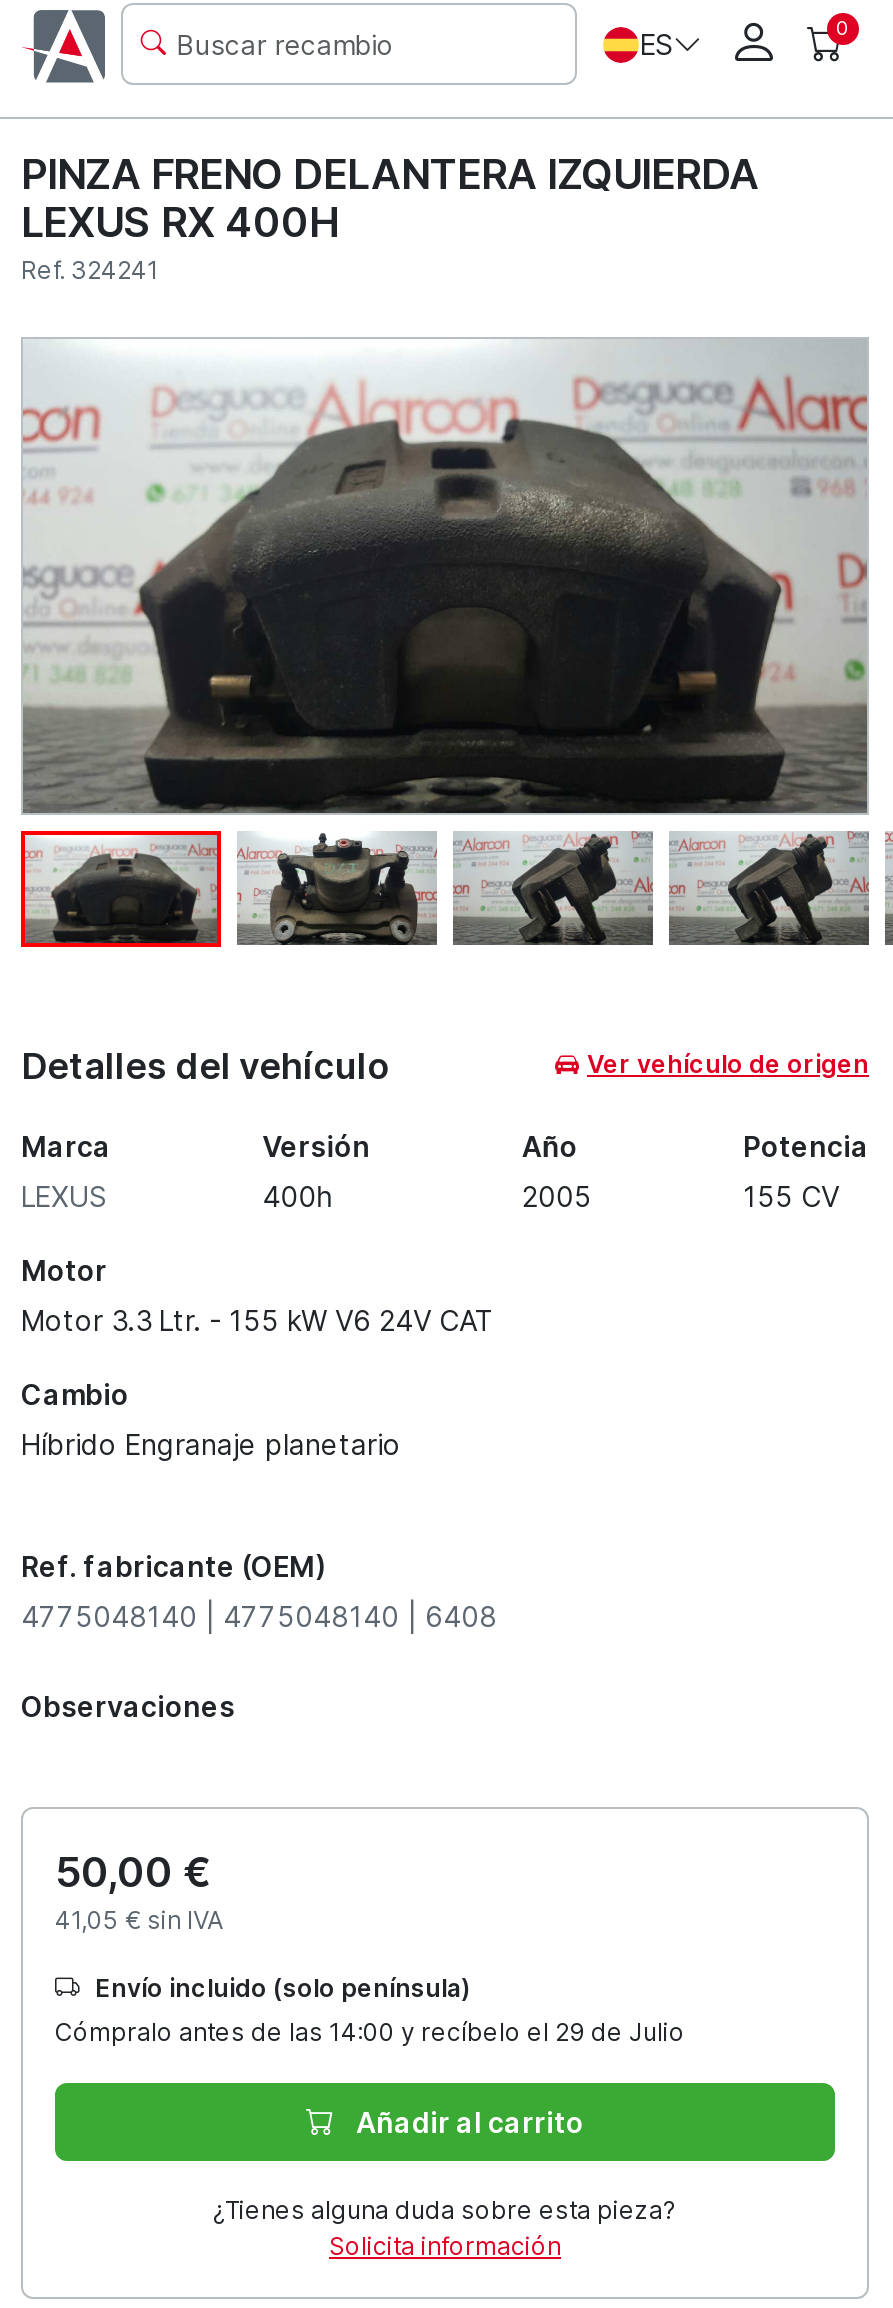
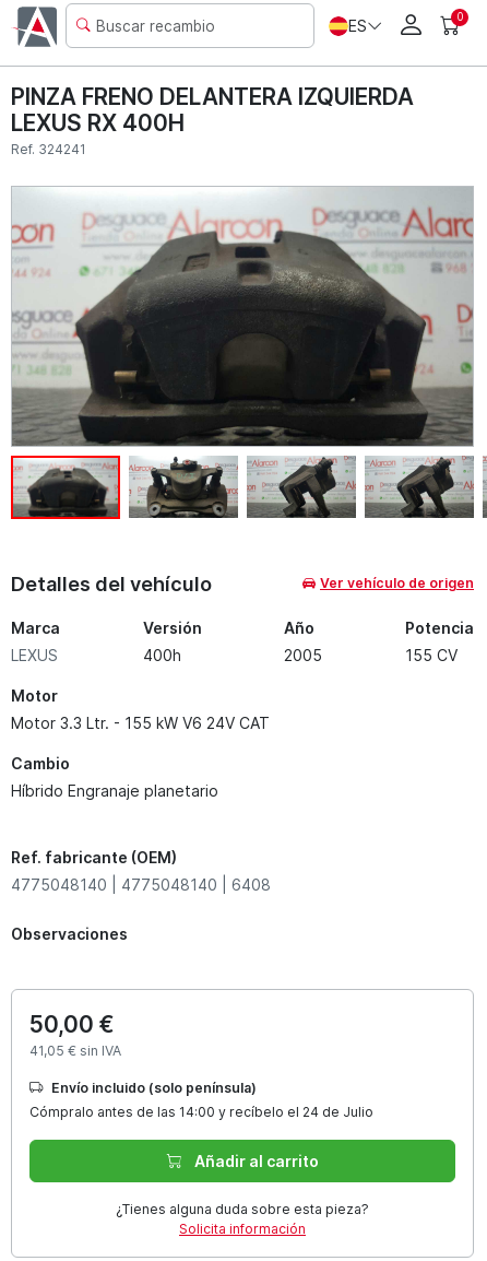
[55,2016,685,2046] Cómpralo antes de las 14:00 y recíbelo el 29 de Julio -> [29,1103,373,1120] Cómpralo antes de las 14:00 y recíbelo el 24 de Julio

